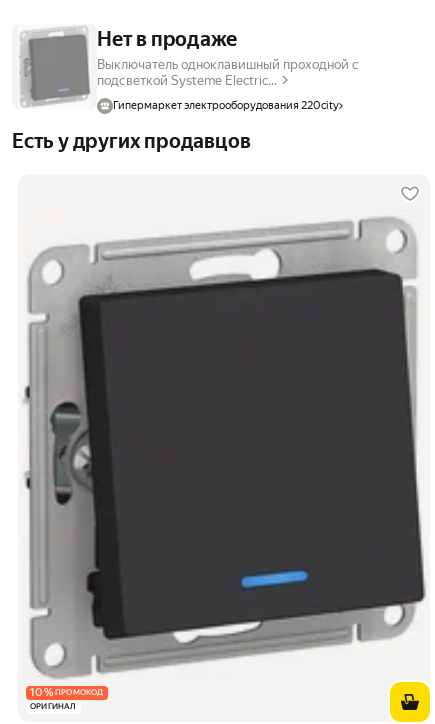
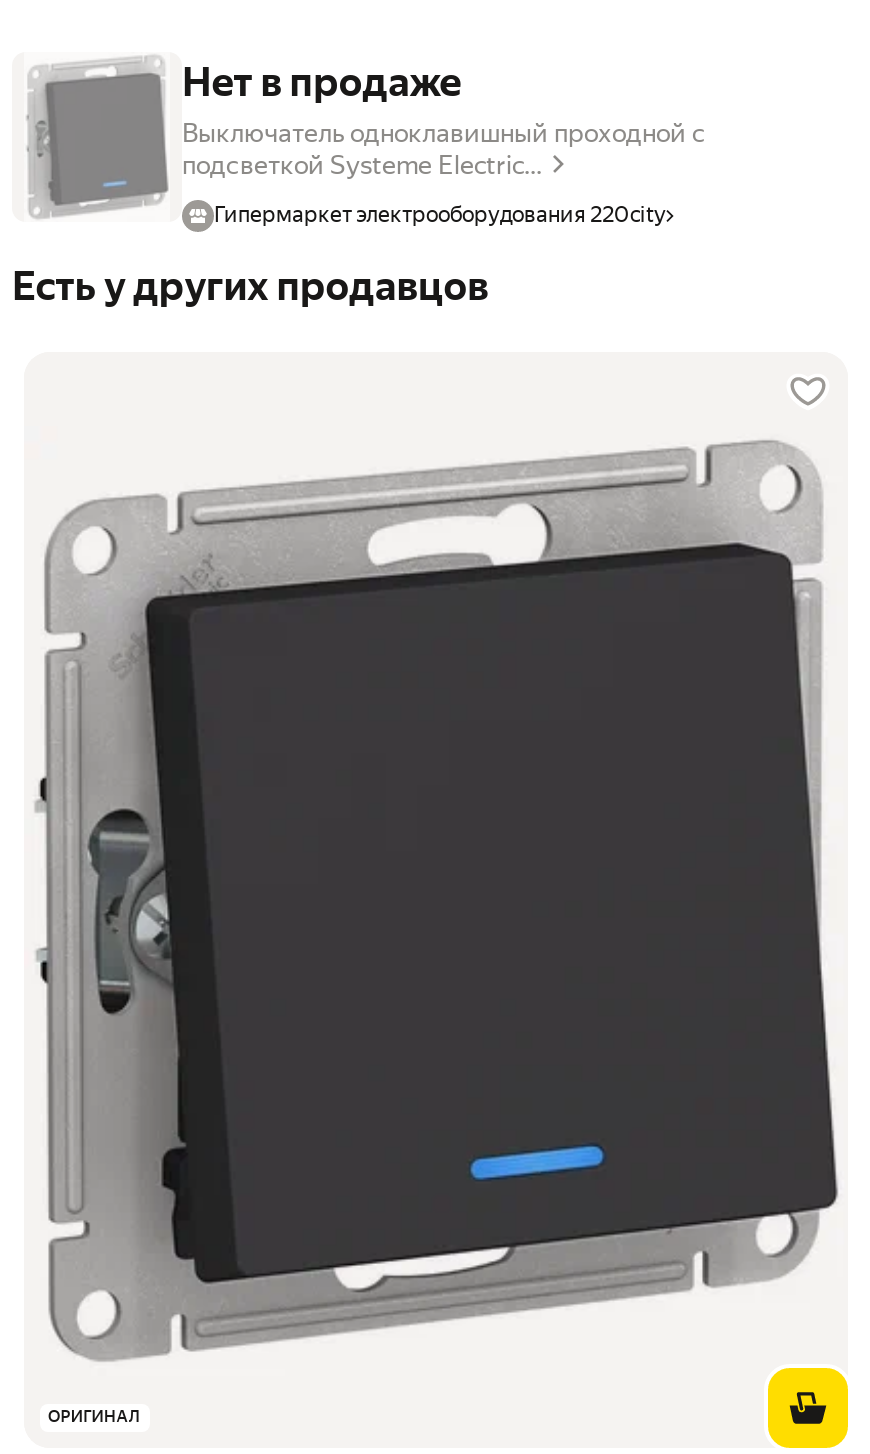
[30,686,104,699] 10%ПРОМОКОД -> none

